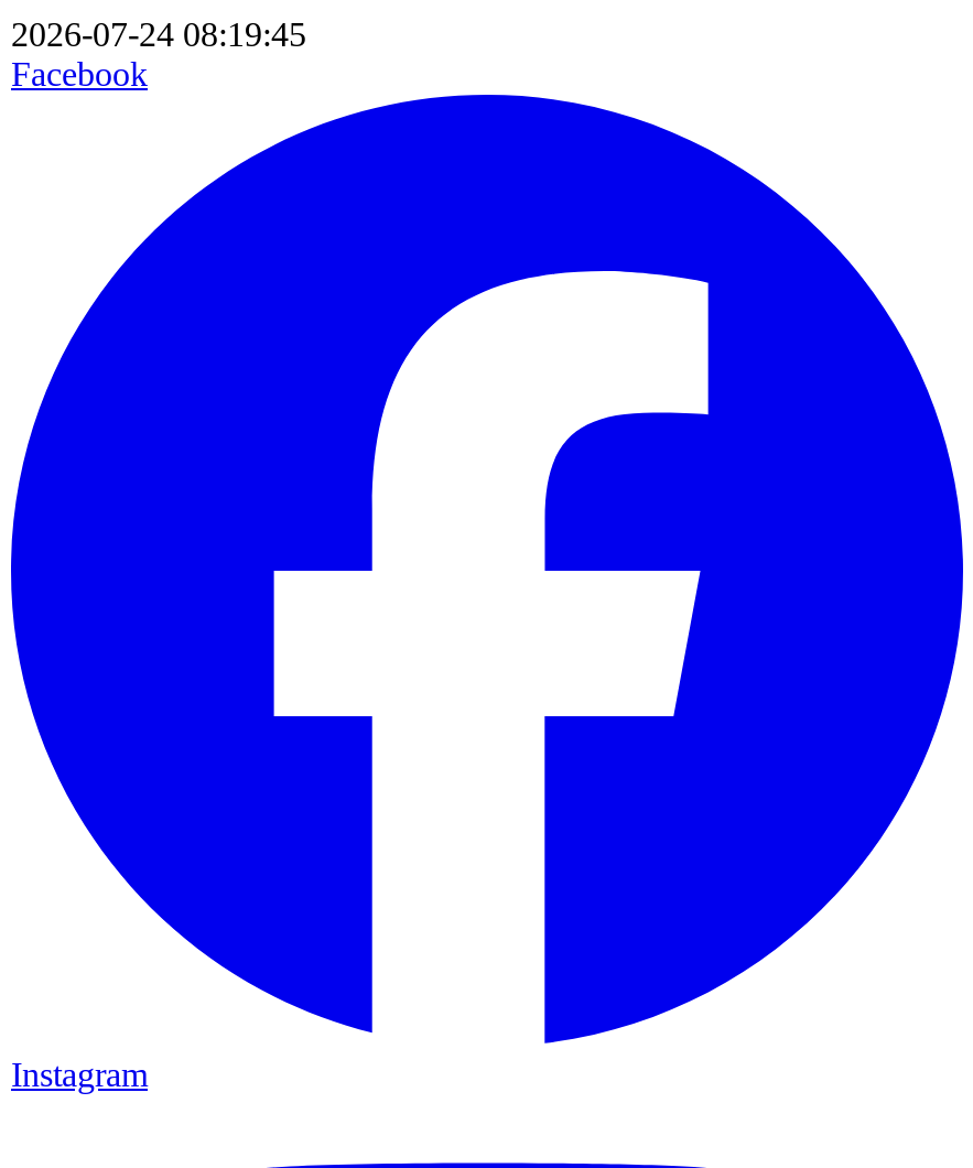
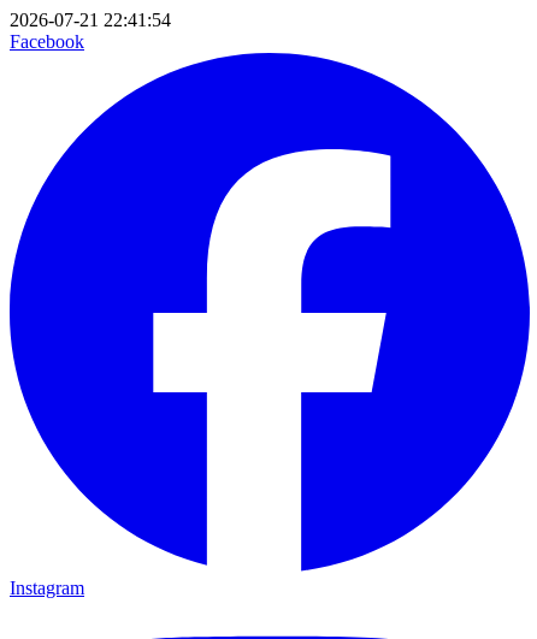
[11,15,306,53] 2026-07-24 08:19:45 -> [10,10,171,30] 2026-07-21 22:41:54

